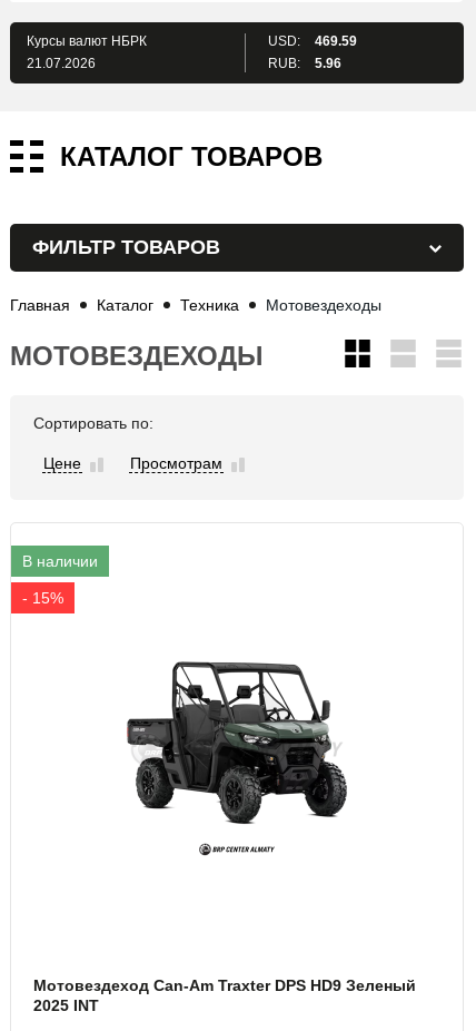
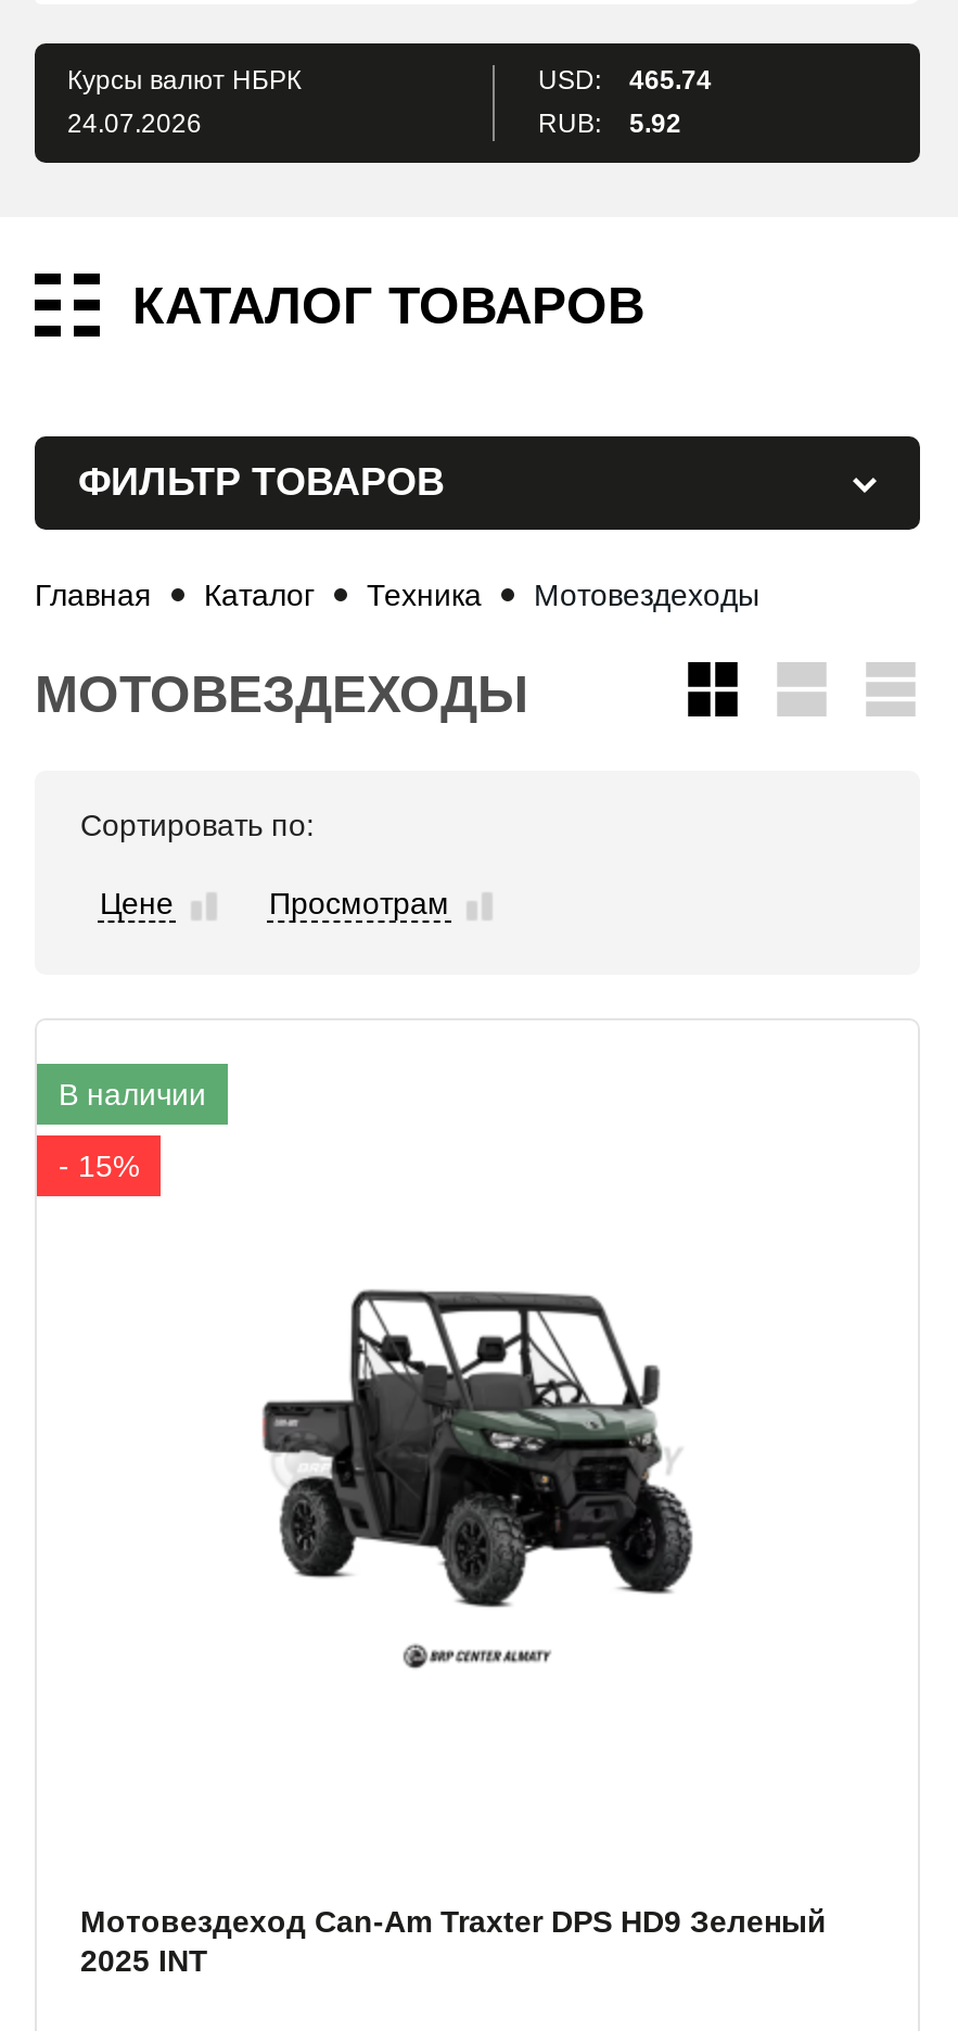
[268,33,357,49] USD: 469.59 -> [538,65,712,96] USD: 465.74
[27,56,96,71] 21.07.2026 -> [67,109,202,139] 24.07.2026
[268,56,341,71] RUB: 5.96 -> [538,109,681,139] RUB: 5.92

